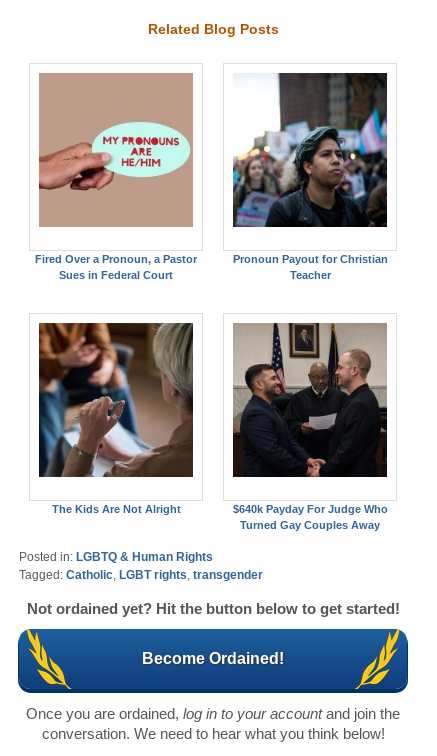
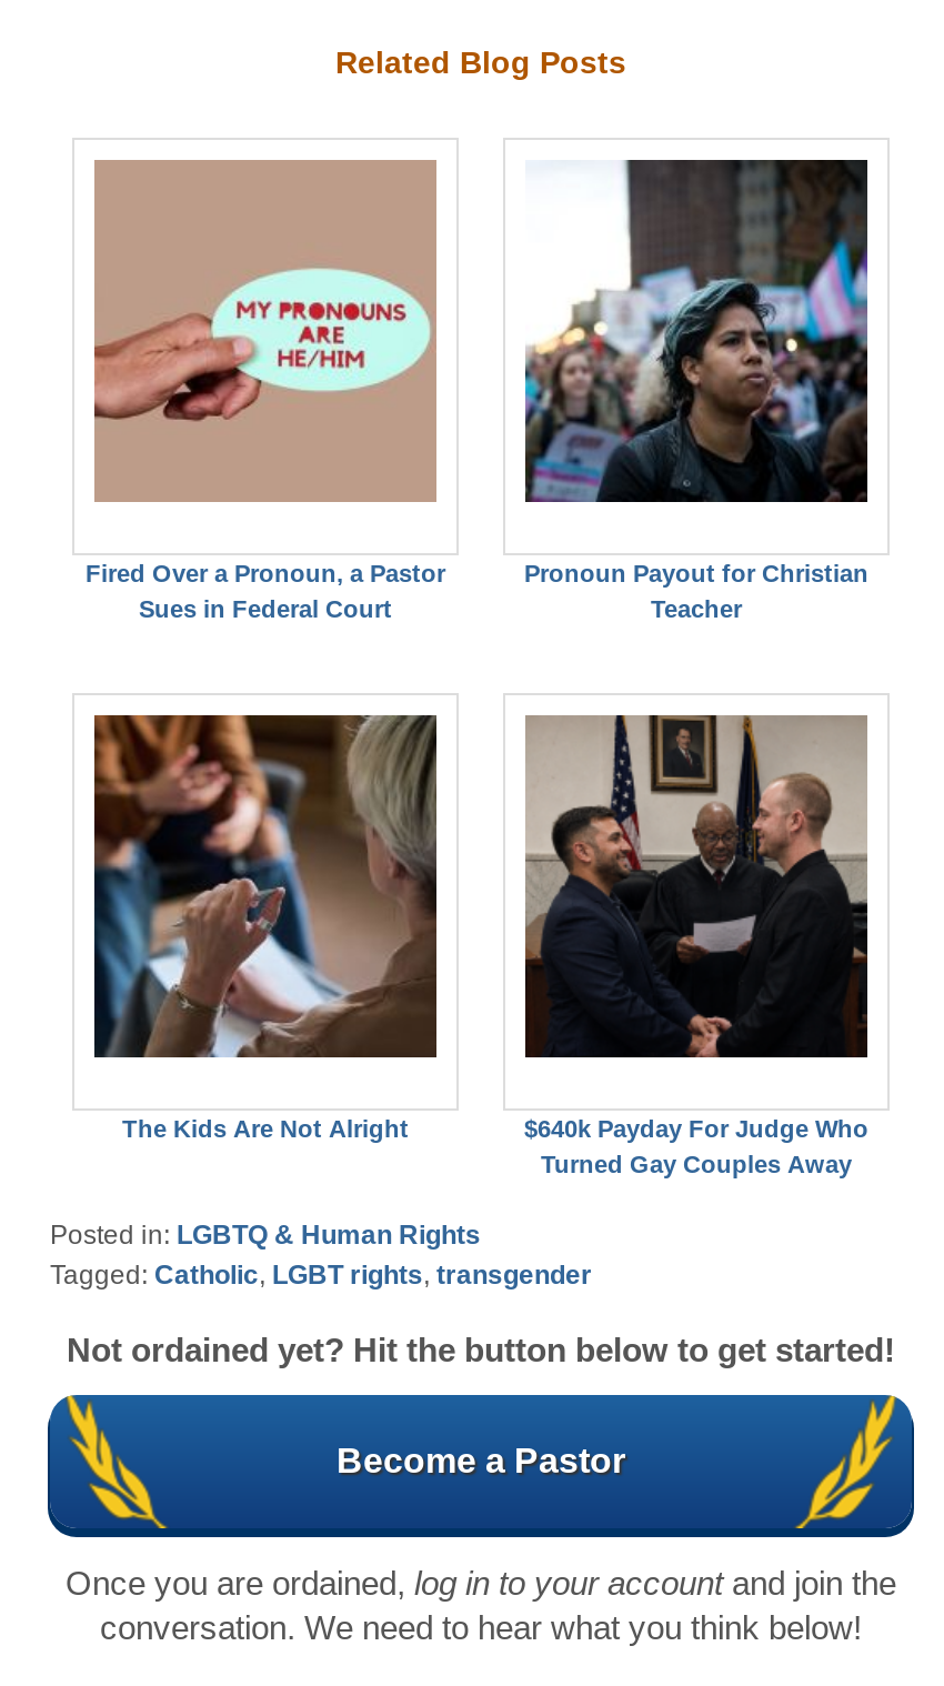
[142,650,284,667] Become Ordained! -> [337,1441,625,1479] Become a Pastor

